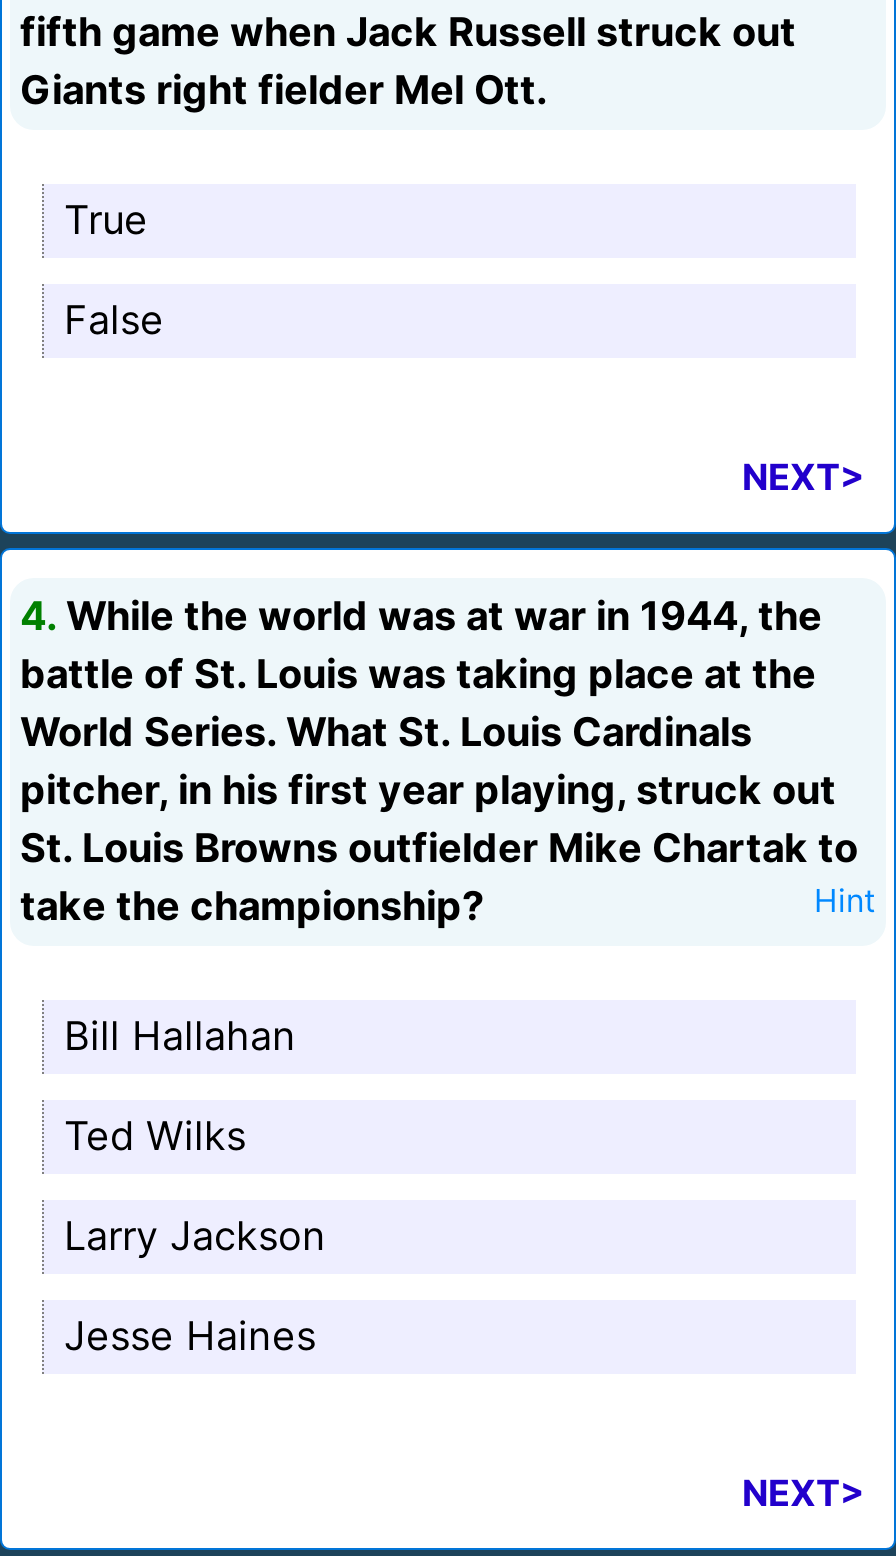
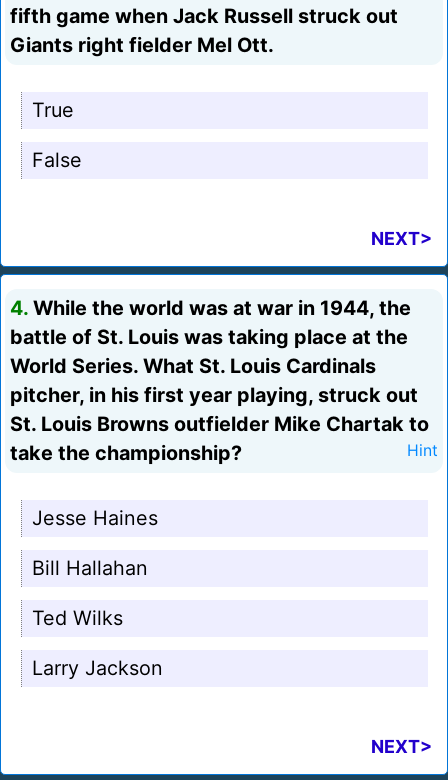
moved [64,1012,326,1260] -> [32,556,163,680]: Bill Hallahan | Ted Wilks | Larry Jackson
moved [64,1312,316,1360] -> [32,506,158,530]: Jesse Haines

